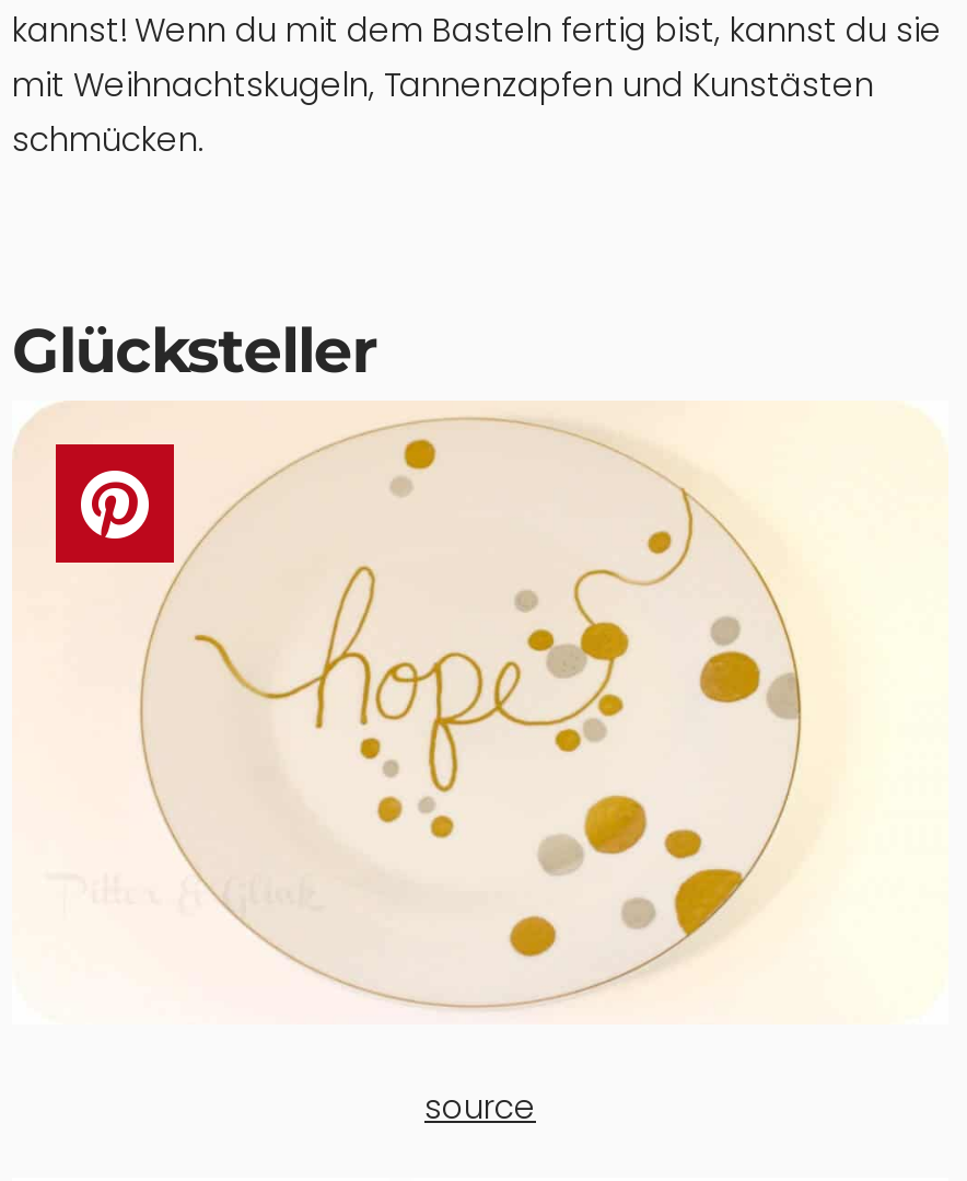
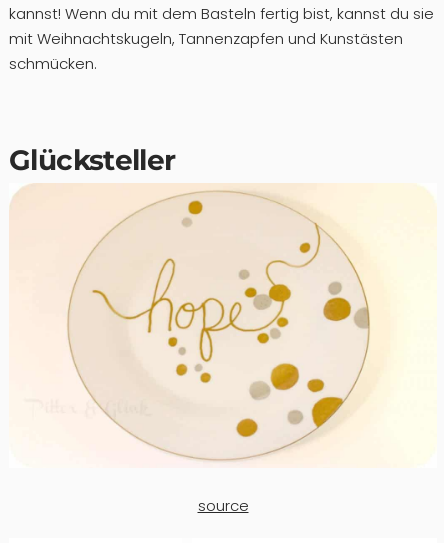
[54,442,176,565] [image] -> none

